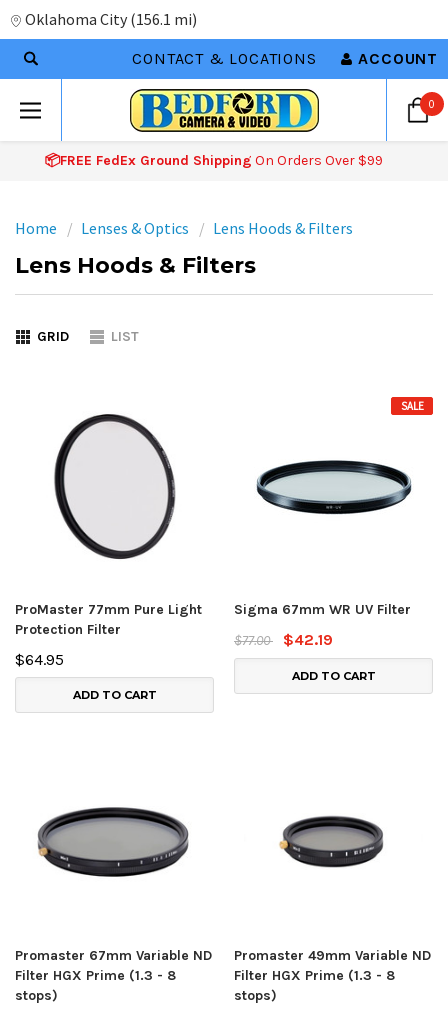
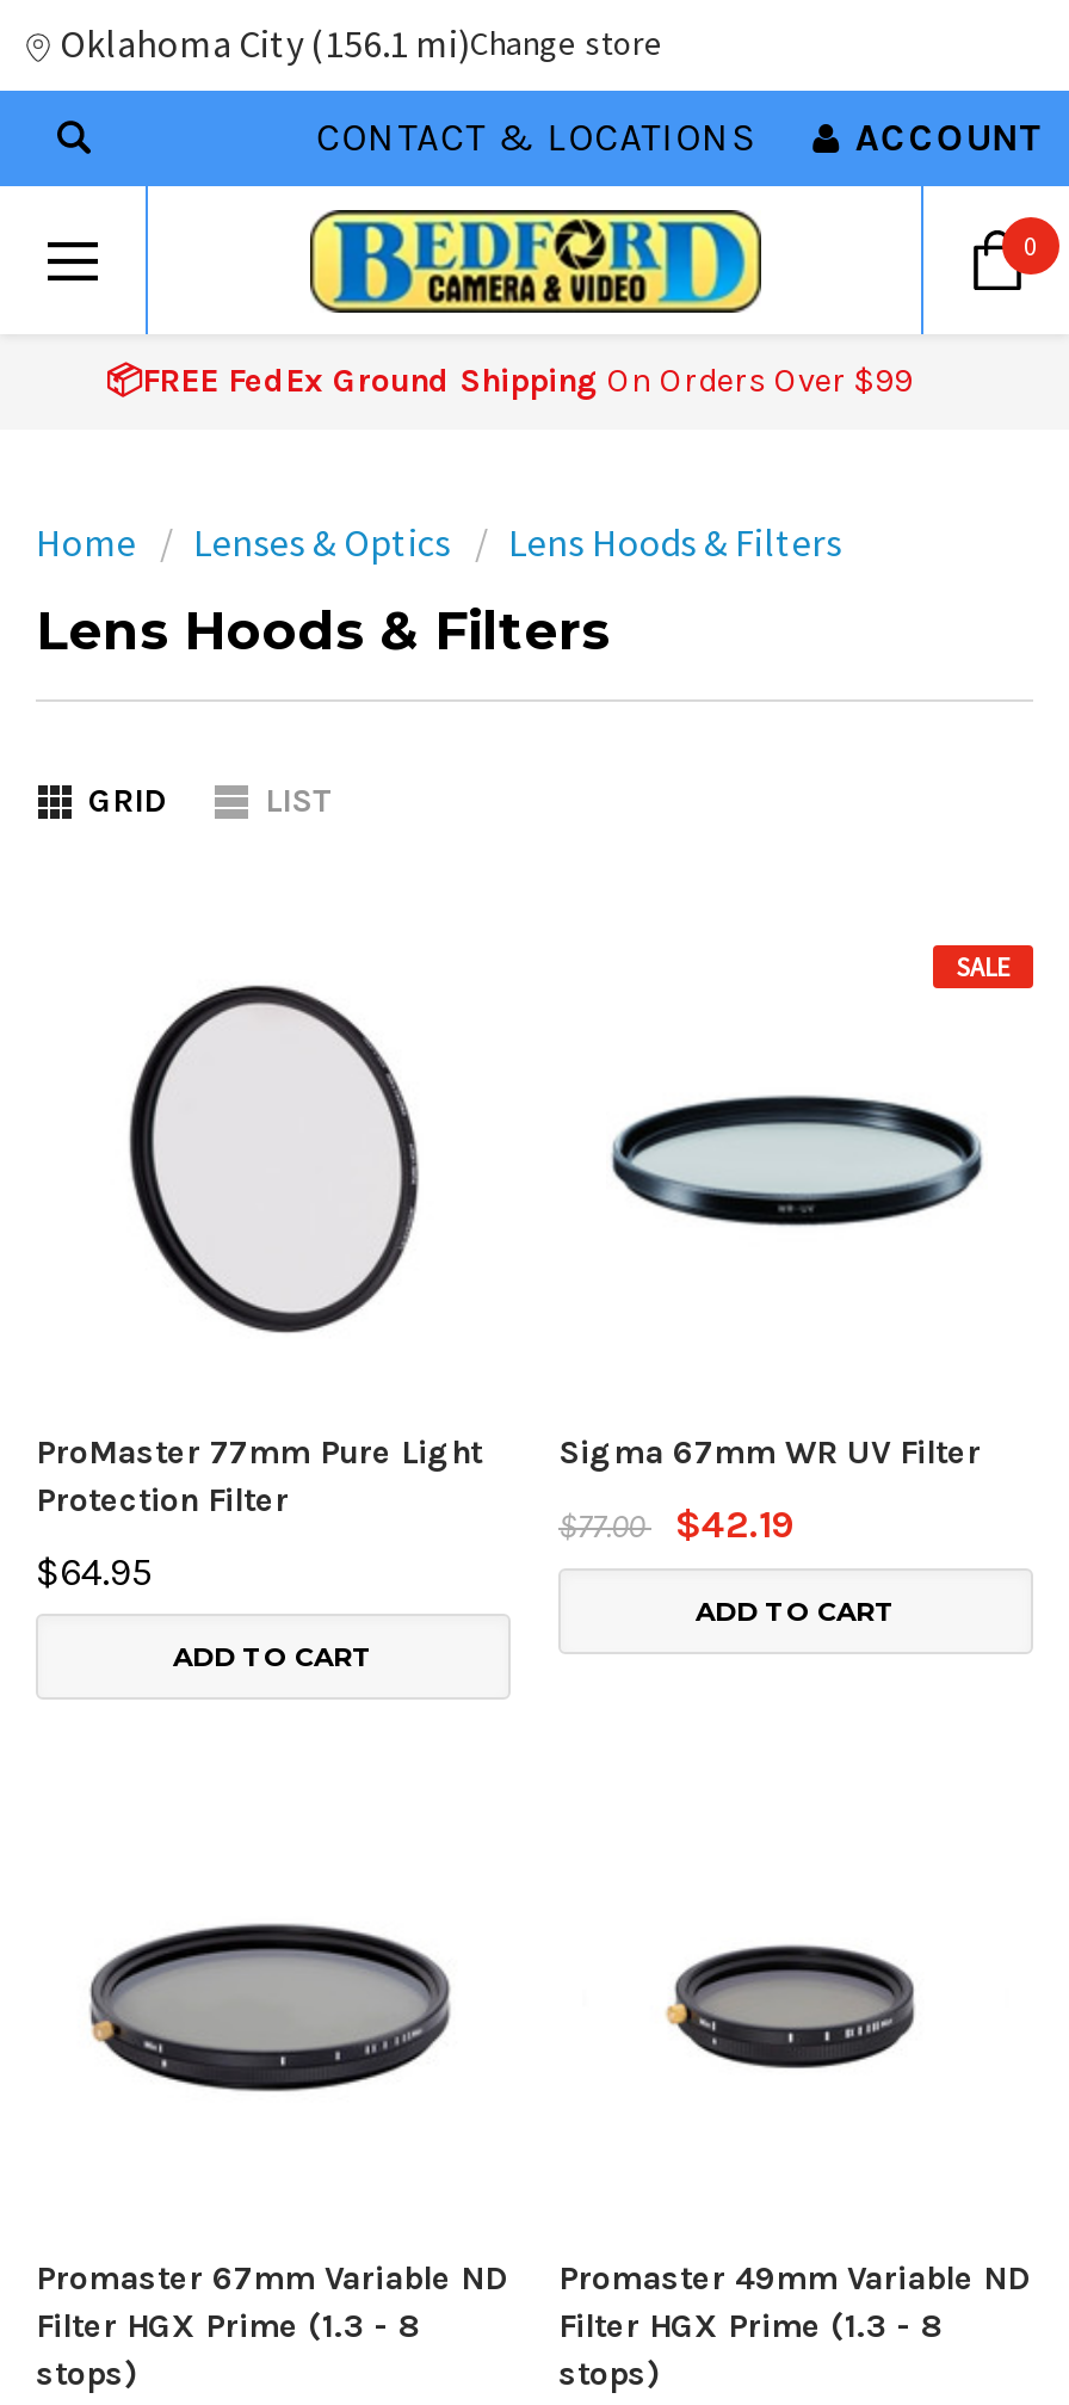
[25,9,197,29] Oklahoma City (156.1 mi) -> [60,19,663,67] Oklahoma City (156.1 mi)Change store

